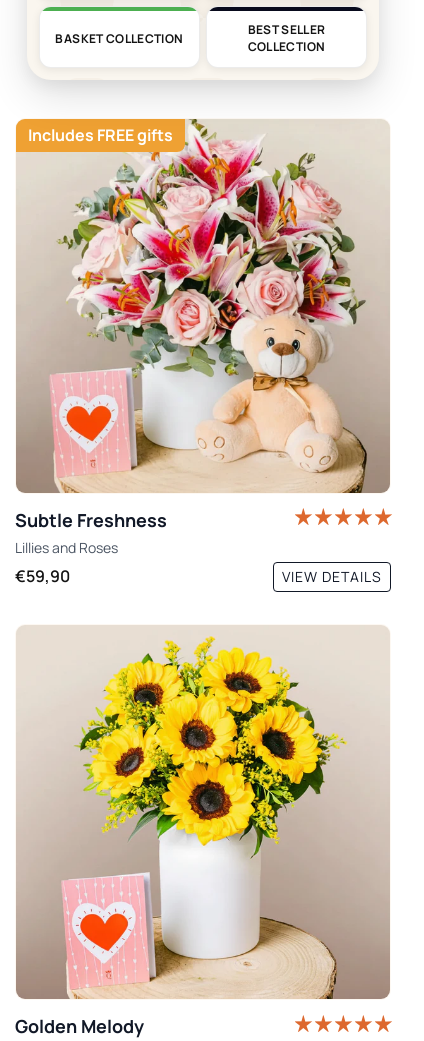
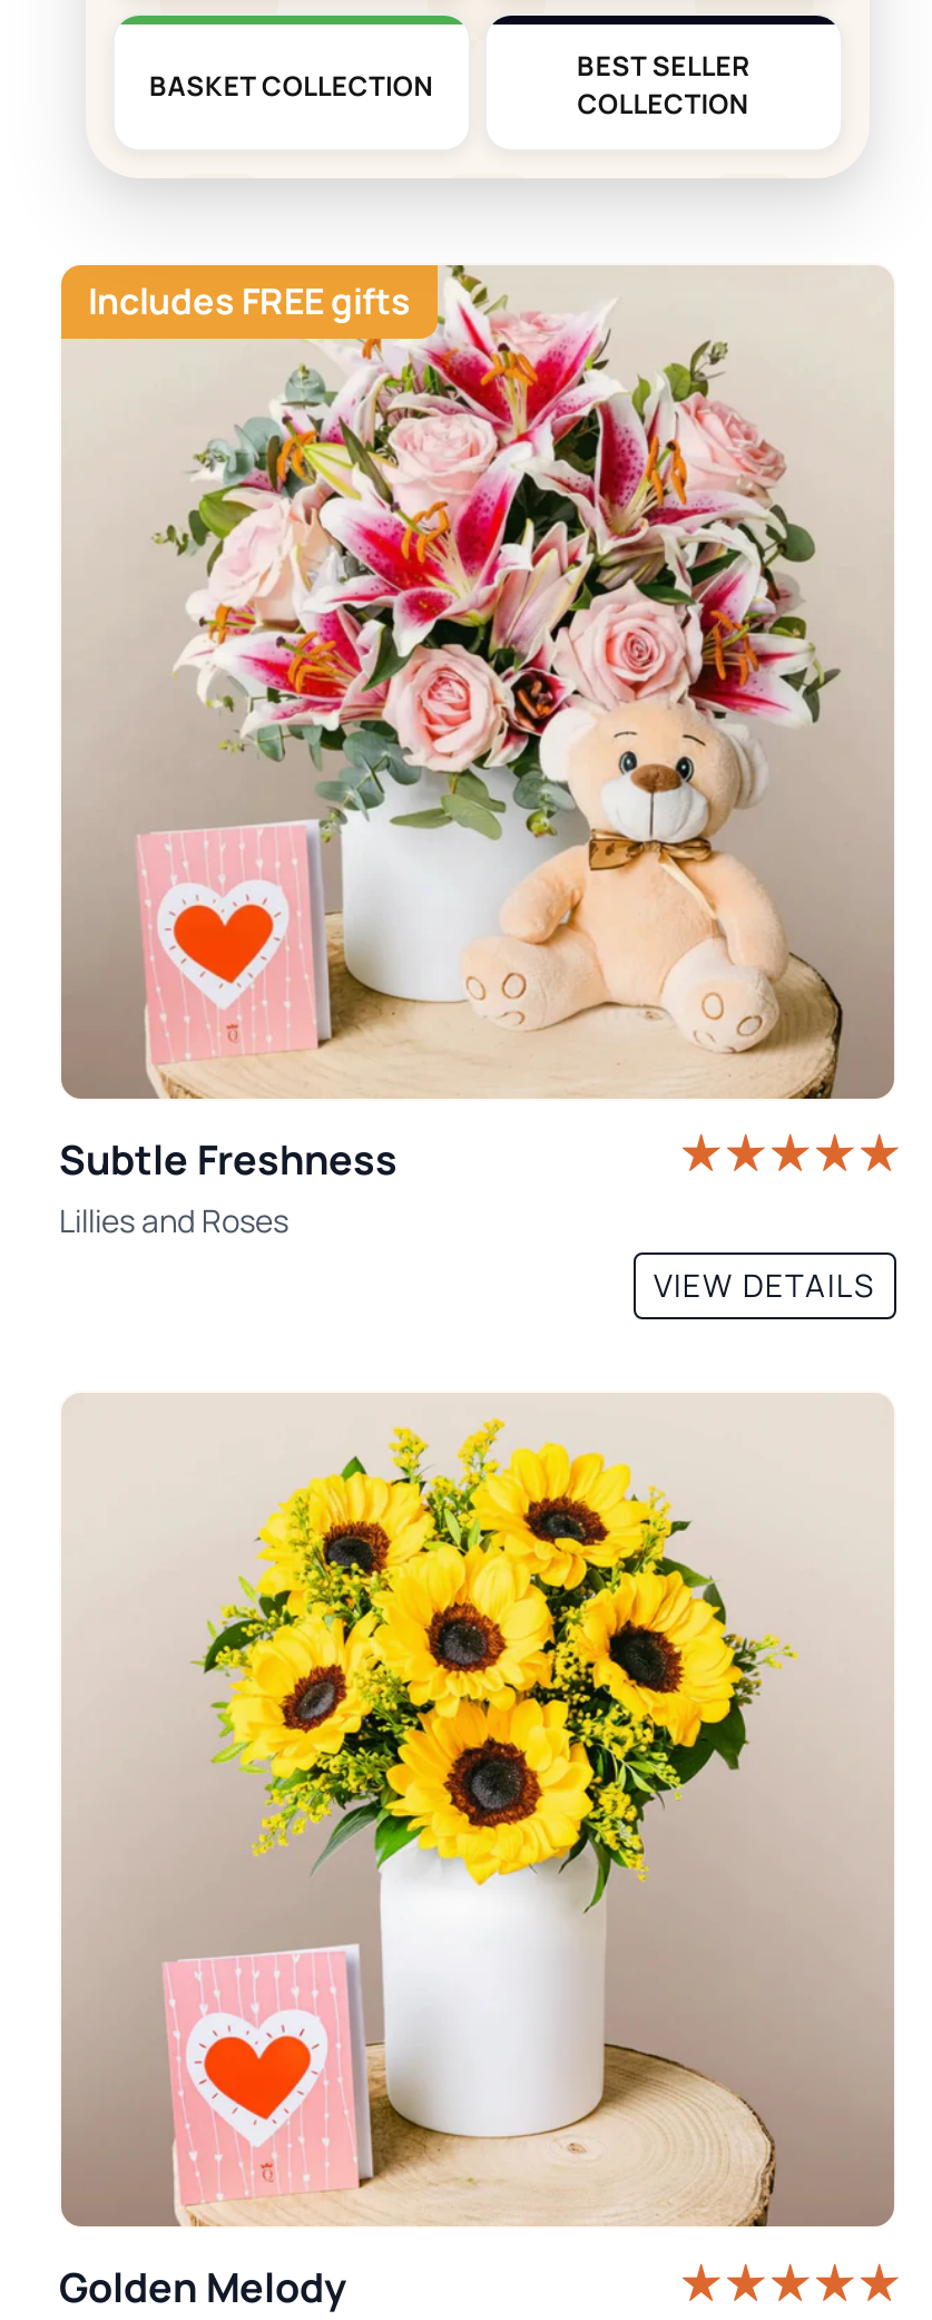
[15,565,70,587] €59,90 -> none

